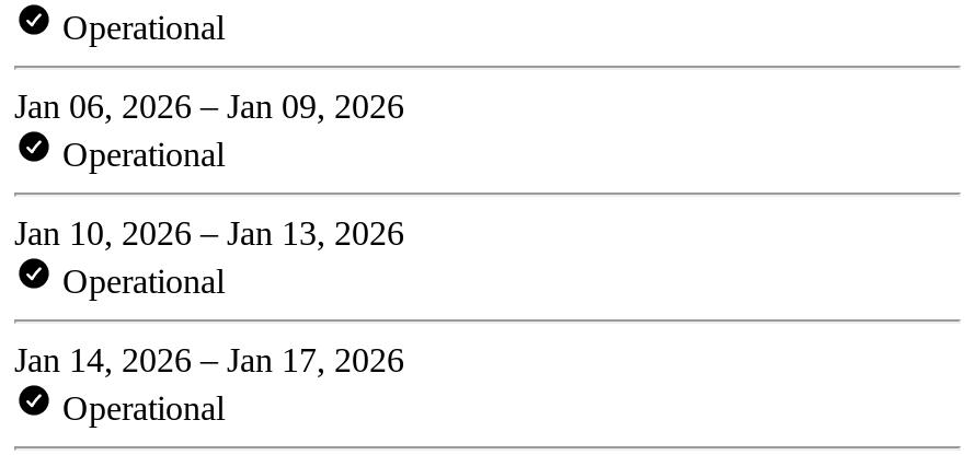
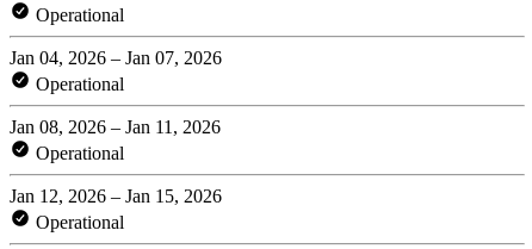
[14,87,404,124] Jan 06, 2026 – Jan 09, 2026 -> [10,48,222,68] Jan 04, 2026 – Jan 07, 2026
[14,214,404,251] Jan 10, 2026 – Jan 13, 2026 -> [10,117,221,137] Jan 08, 2026 – Jan 11, 2026
[14,341,404,378] Jan 14, 2026 – Jan 17, 2026 -> [10,186,222,206] Jan 12, 2026 – Jan 15, 2026

